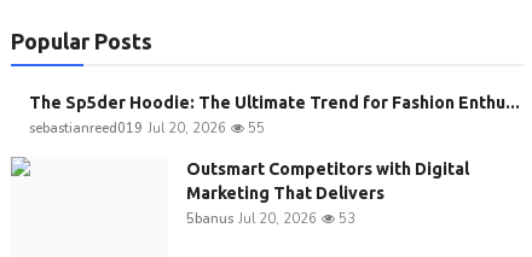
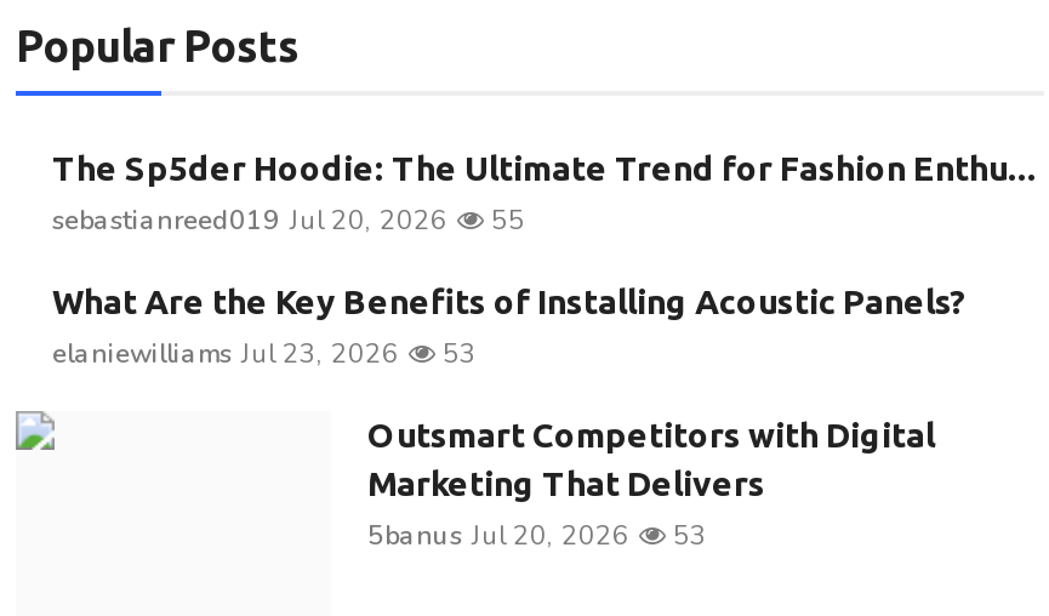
none -> [52,281,967,371] What Are the Key Benefits of Installing Acoustic Panels? | elaniewilliams Jul 23, 2026 | 53

